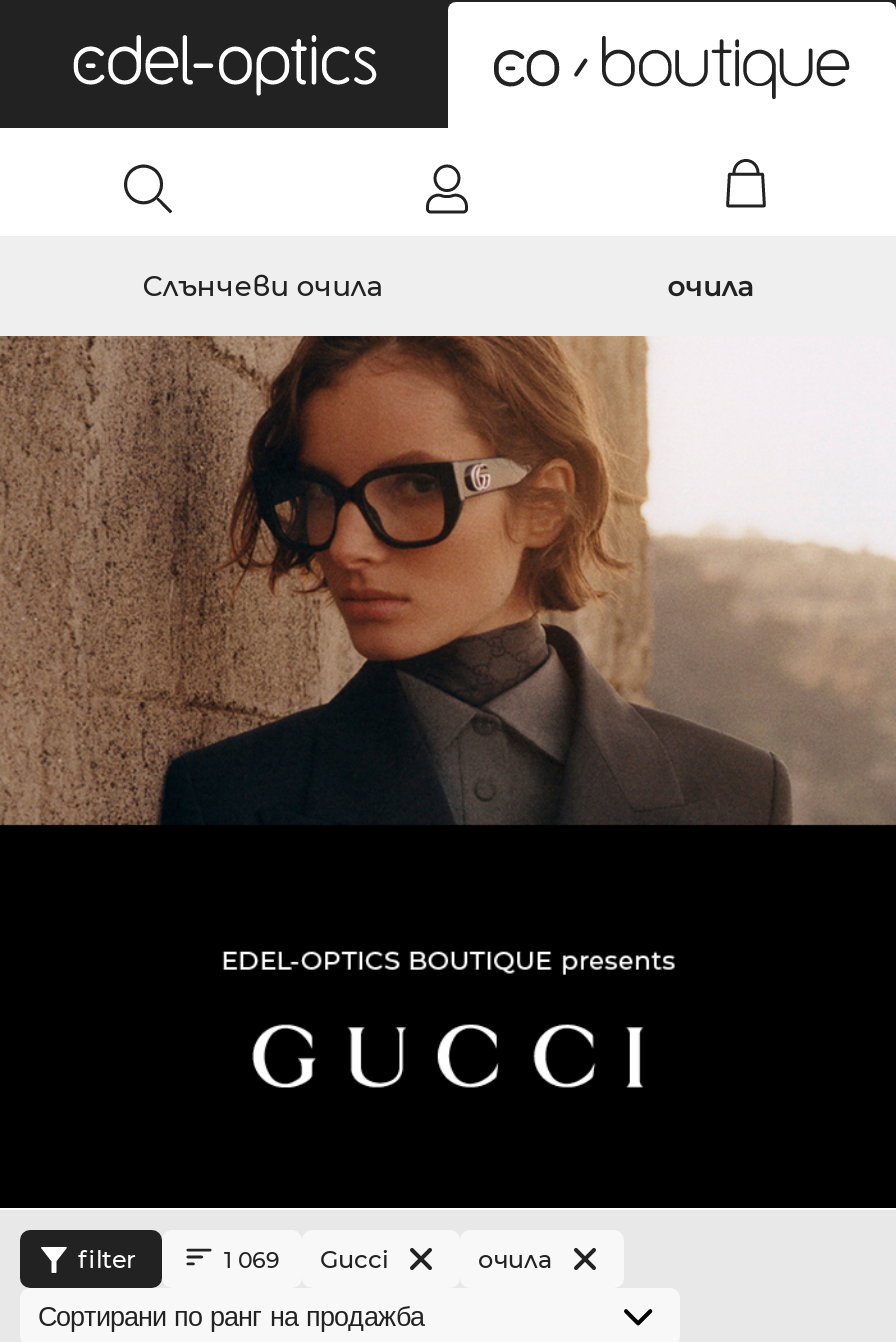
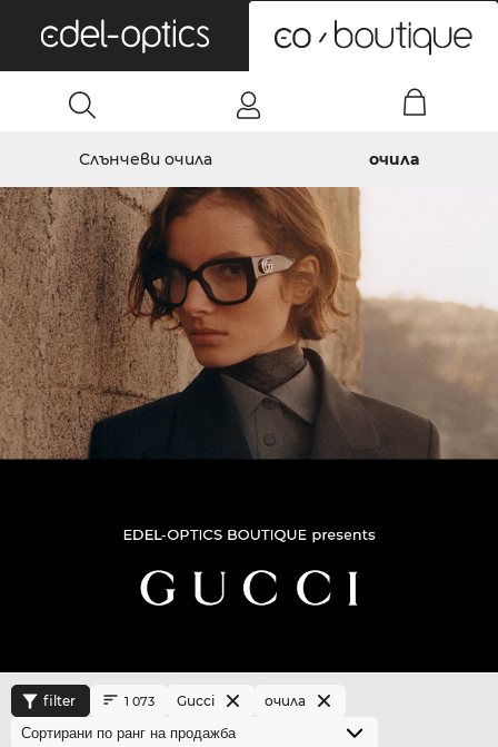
[224,1244,388,1274] 1 069 Gucci -> [124,692,215,709] 1 073 Gucci

